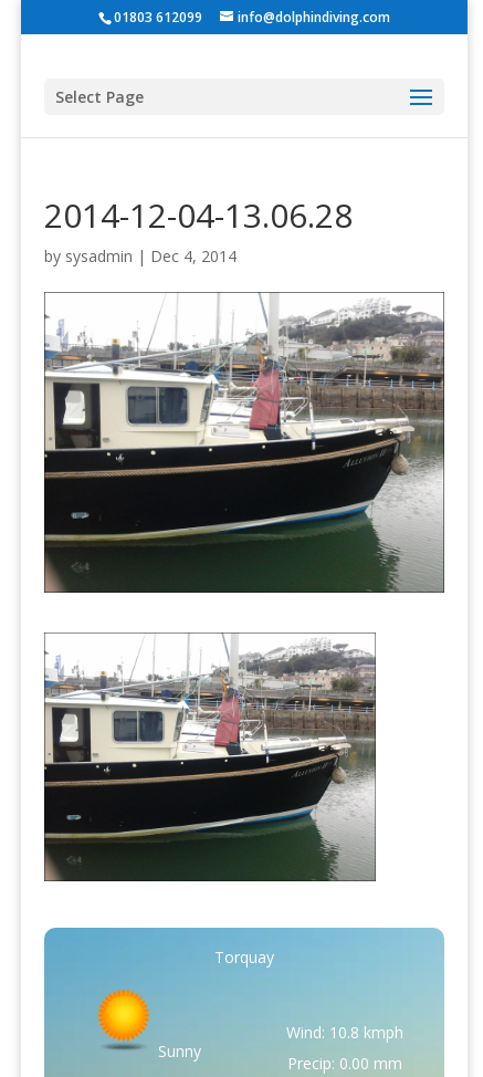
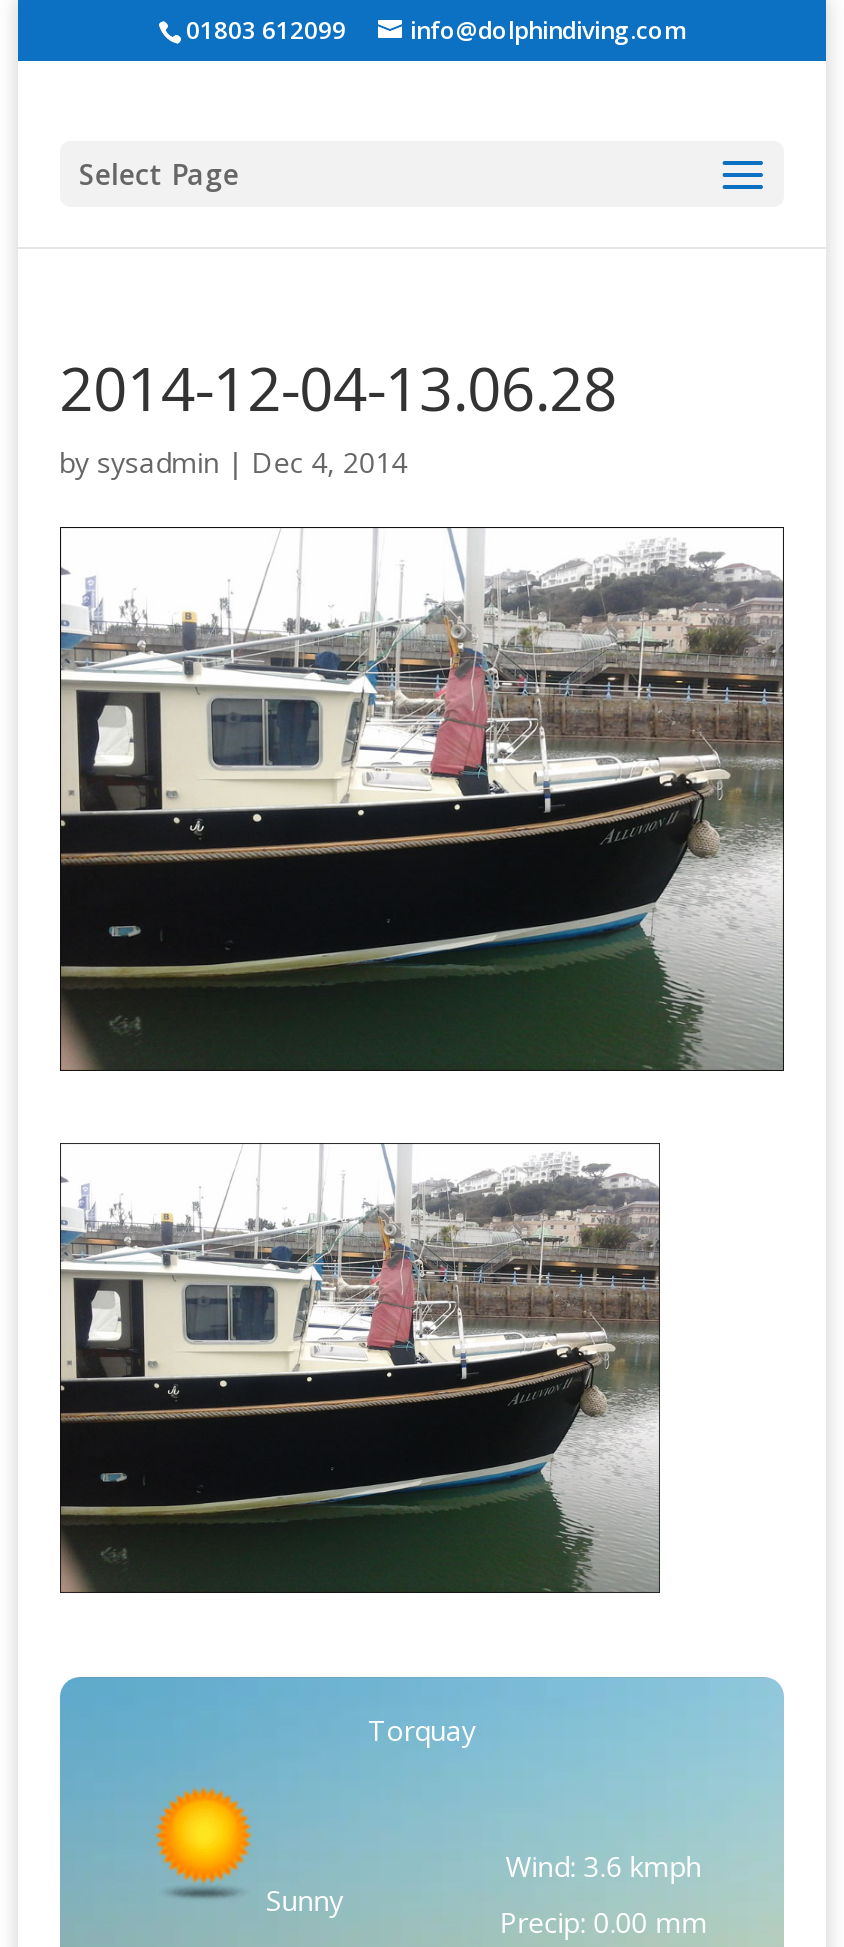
[286,1022,403,1043] Wind: 10.8 kmph -> [505,1847,701,1885] Wind: 3.6 kmph

